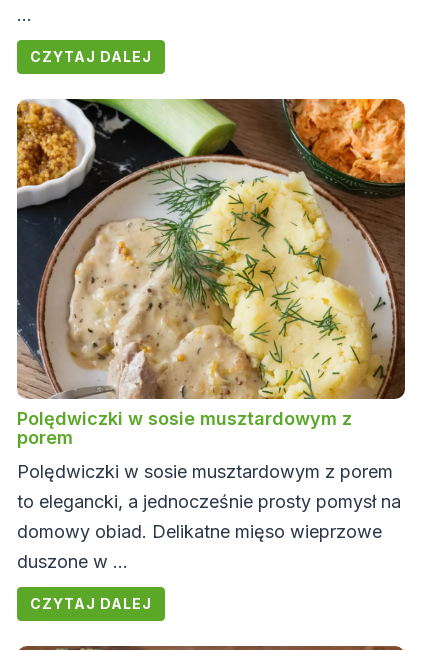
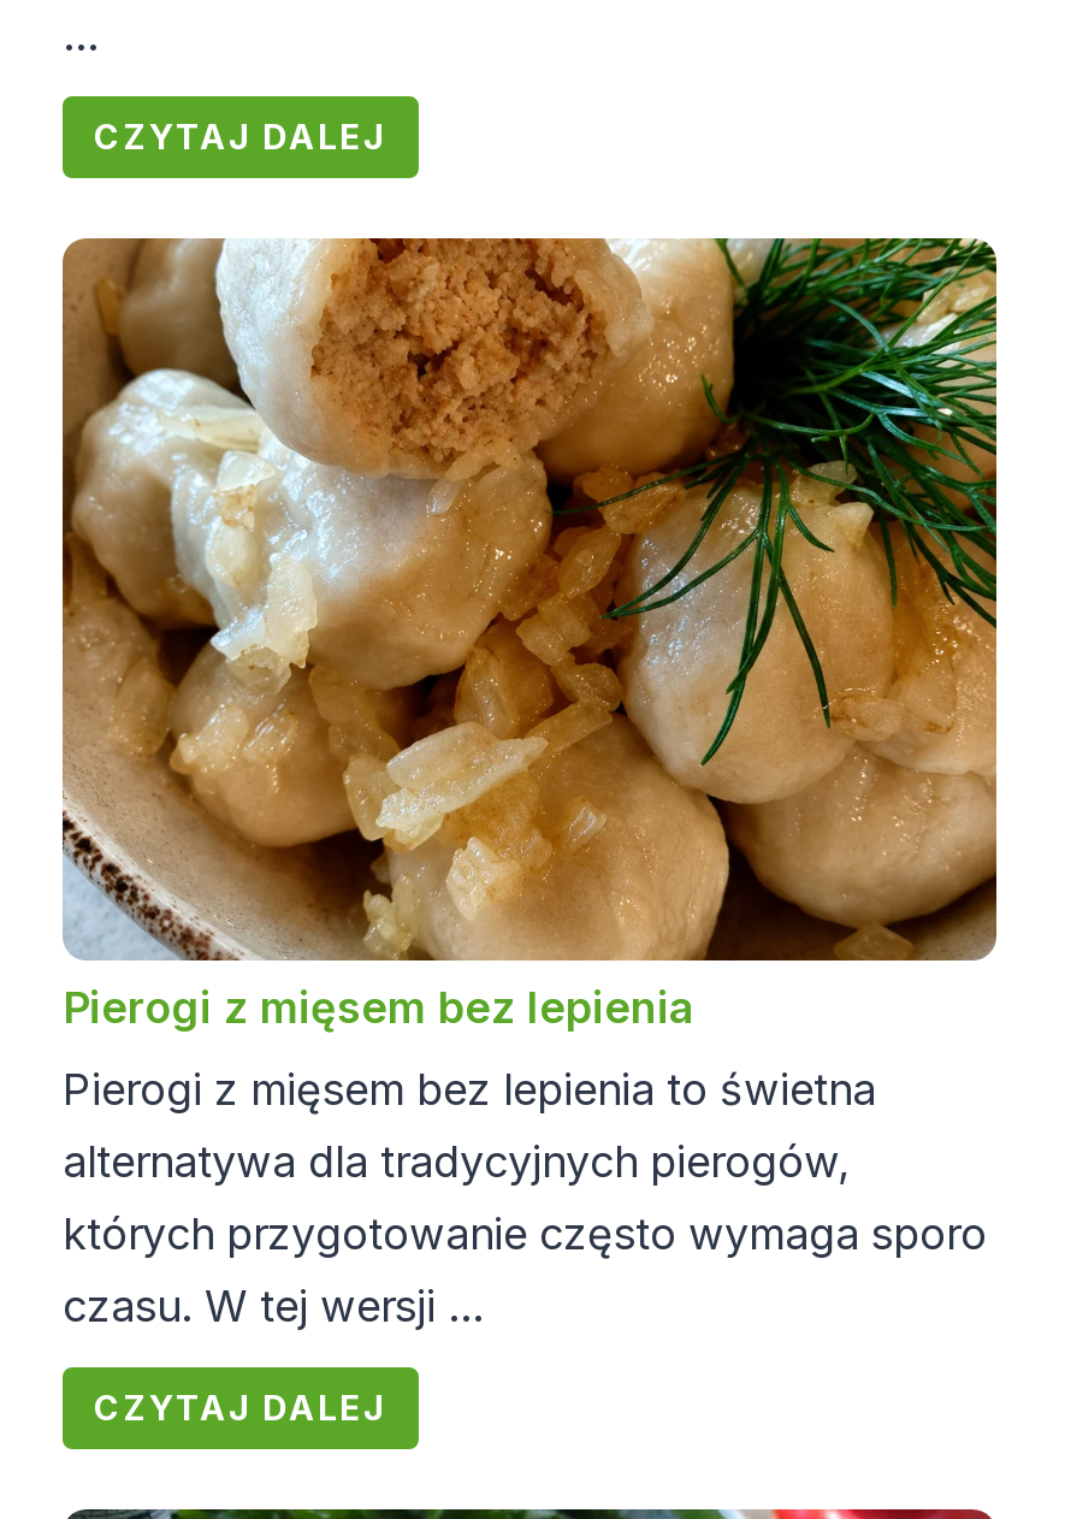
[16,98,406,448] [image] | Polędwiczki w sosie musztardowym z | porem -> [60,236,999,1034] [image] | Pierogi z mięsem bez lepienia
[17,461,401,572] Polędwiczki w sosie musztardowym z porem | to elegancki, a jednocześnie prosty pomysł na | domowy obiad. Delikatne mięso wieprzowe | duszone w ... -> [63,1065,987,1332] Pierogi z mięsem bez lepienia to świetna | alternatywa dla tradycyjnych pierogów, | których przygotowanie często wymaga sporo | czasu. W tej wersji ...

